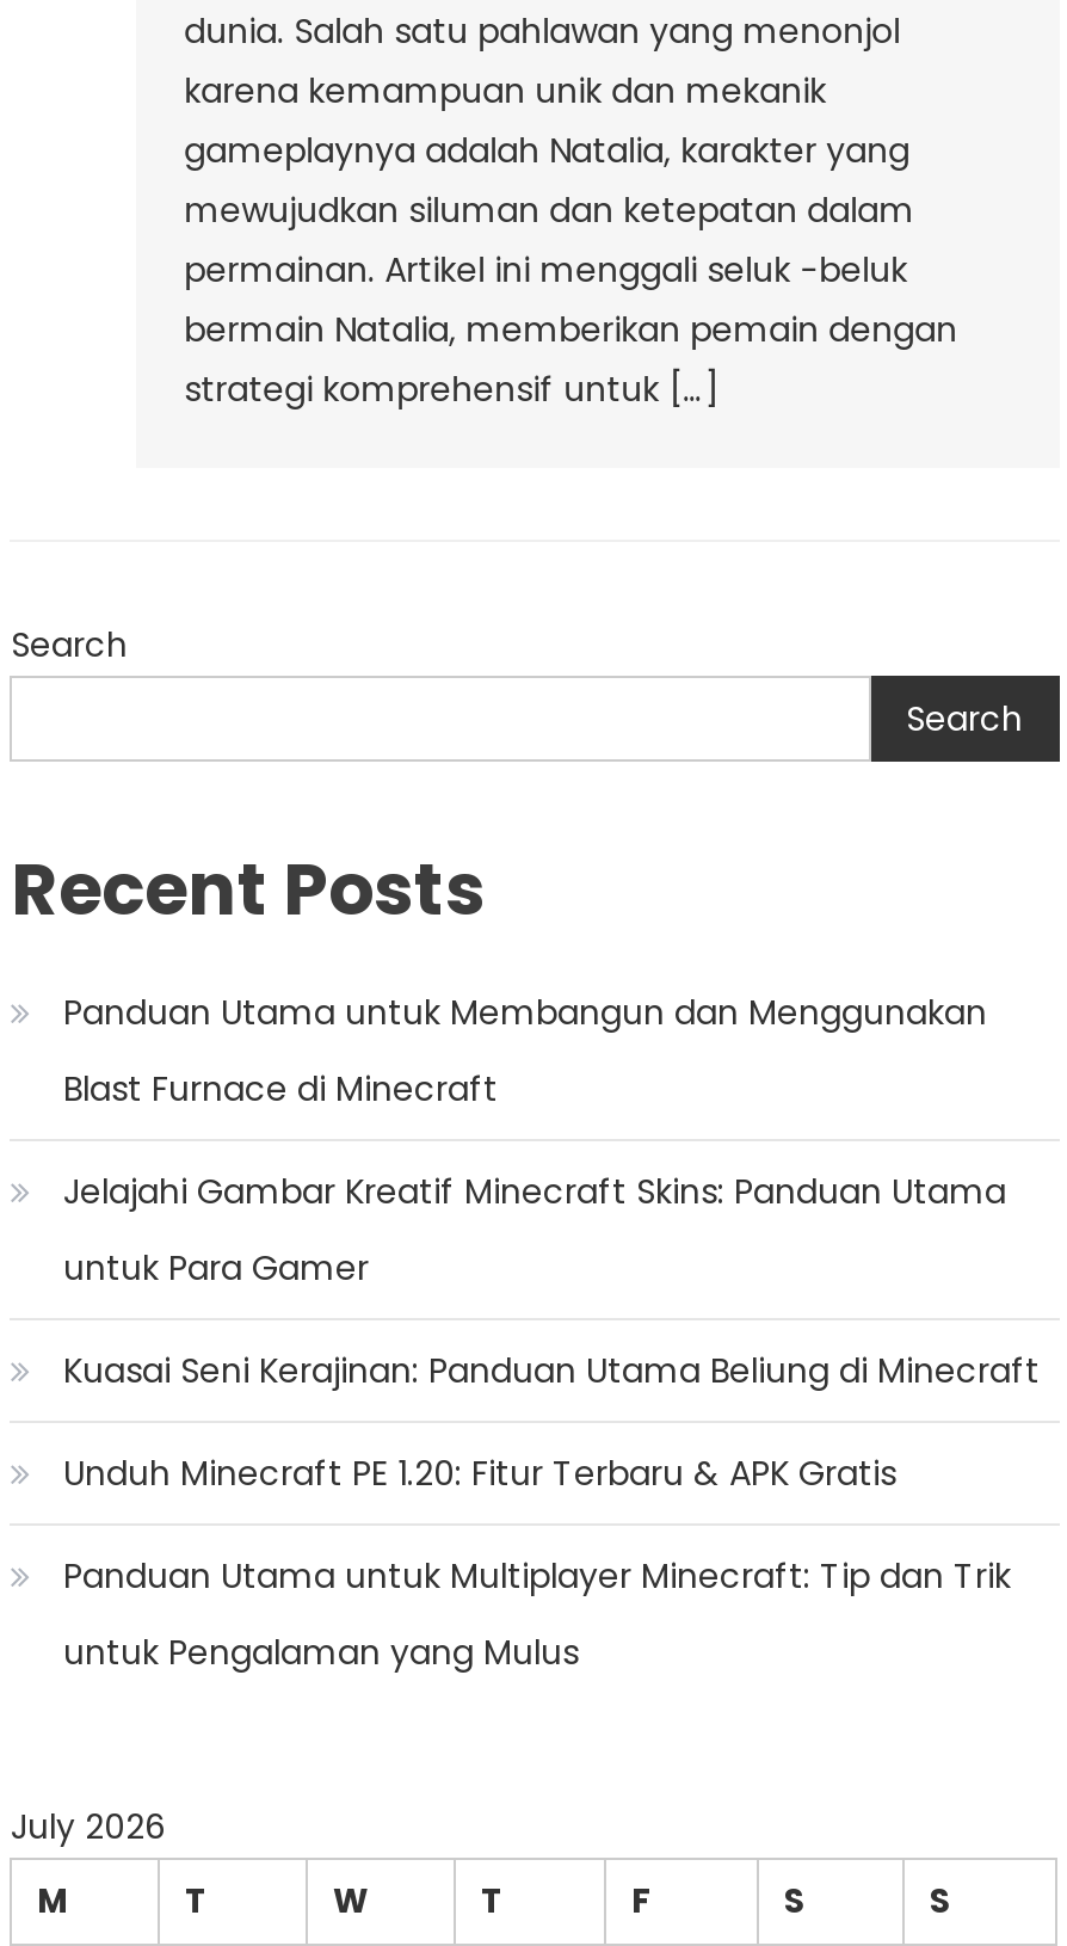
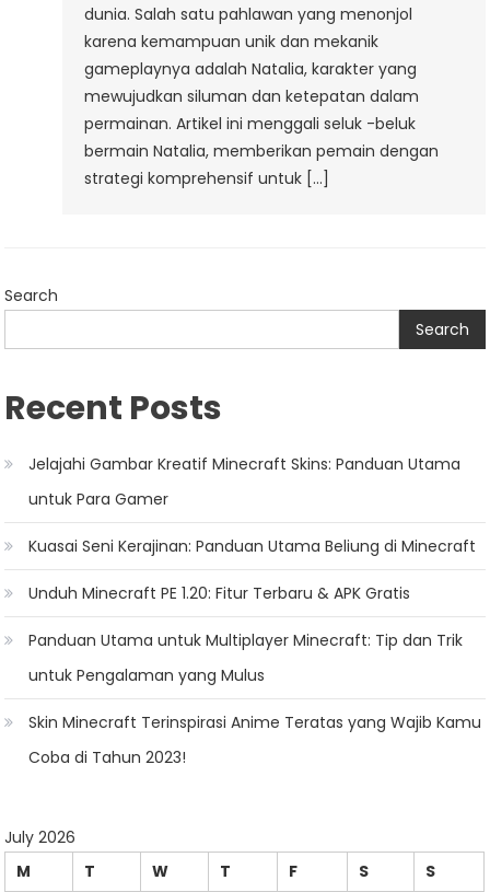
[63,989,987,1113] Panduan Utama untuk Membangun dan Menggunakan | Blast Furnace di Minecraft -> none
moved [63,1168,1040,1677] -> [29,453,476,687]: Jelajahi Gambar Kreatif Minecraft Skins: Panduan Utama | untuk Para Gamer | Kuasai Seni Kerajinan: Panduan Utama Beliung di Minecraft | Unduh Minecraft PE 1.20: Fitur Terbaru & APK Gratis | Panduan Utama untuk Multiplayer Minecraft: Tip dan Trik | untuk Pengalaman yang Mulus
none -> [29,712,482,769] Skin Minecraft Terinspirasi Anime Teratas yang Wajib Kamu | Coba di Tahun 2023!

